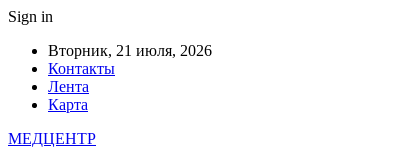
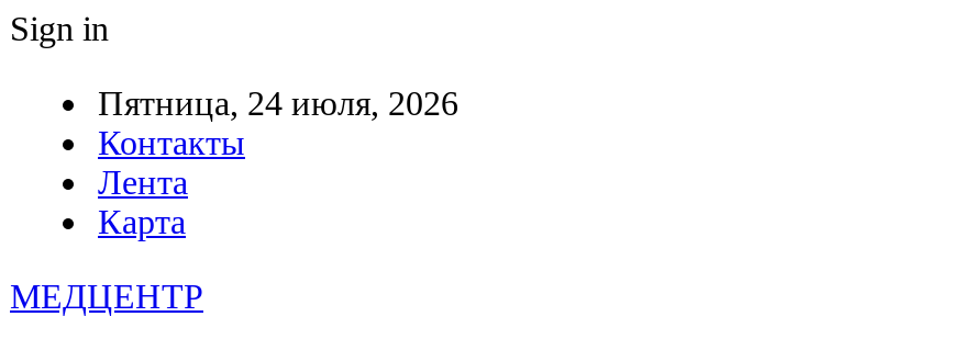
[48,42,212,59] Вторник, 21 июля, 2026 -> [98,84,458,122] Пятница, 24 июля, 2026

